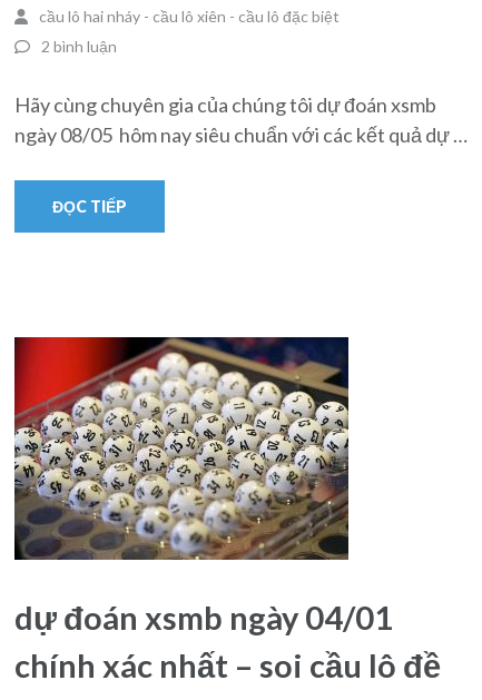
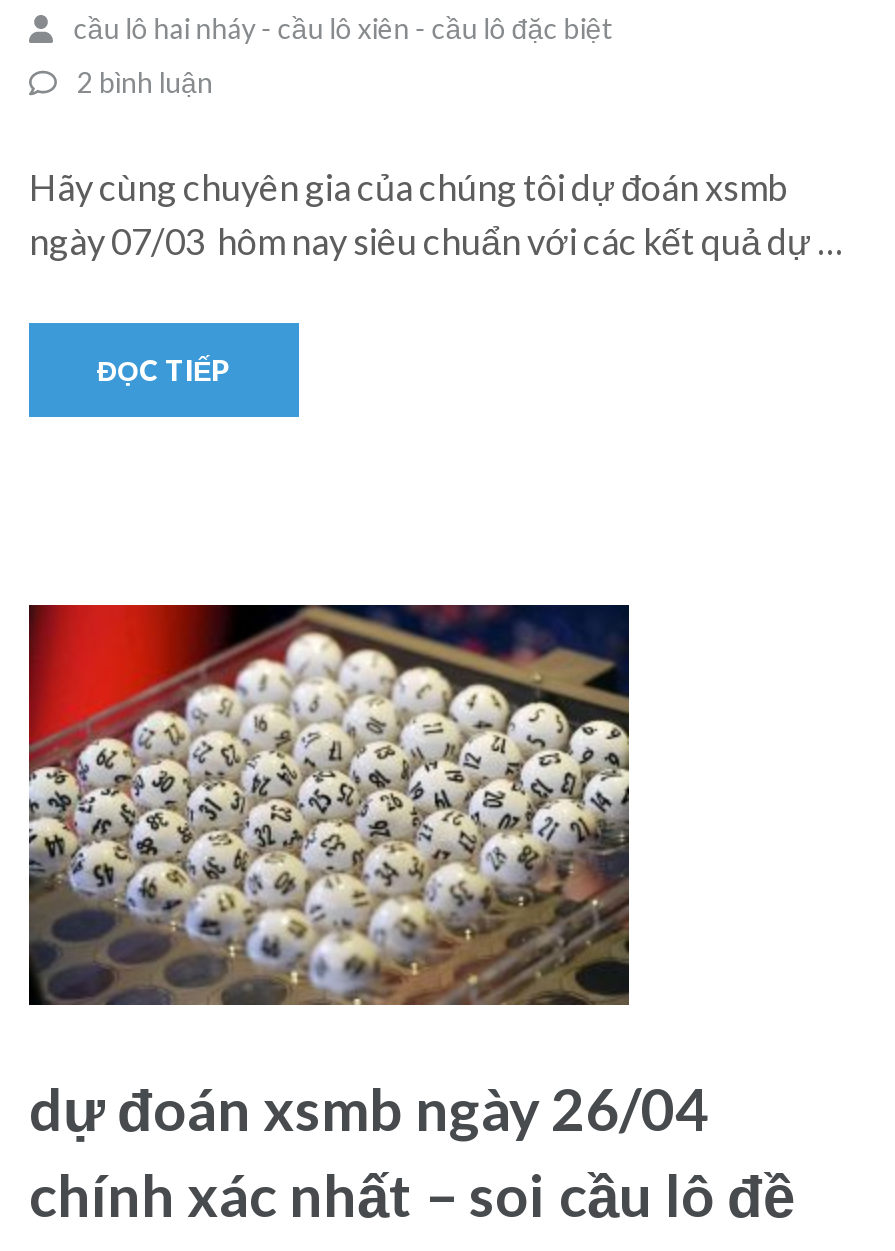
[14,122,468,147] ngày 08/05 hôm nay siêu chuẩn với các kết quả dự … -> [29,219,843,263] ngày 07/03 hôm nay siêu chuẩn với các kết quả dự …
[14,598,393,637] dự đoán xsmb ngày 04/01 -> [29,1073,709,1143] dự đoán xsmb ngày 26/04

